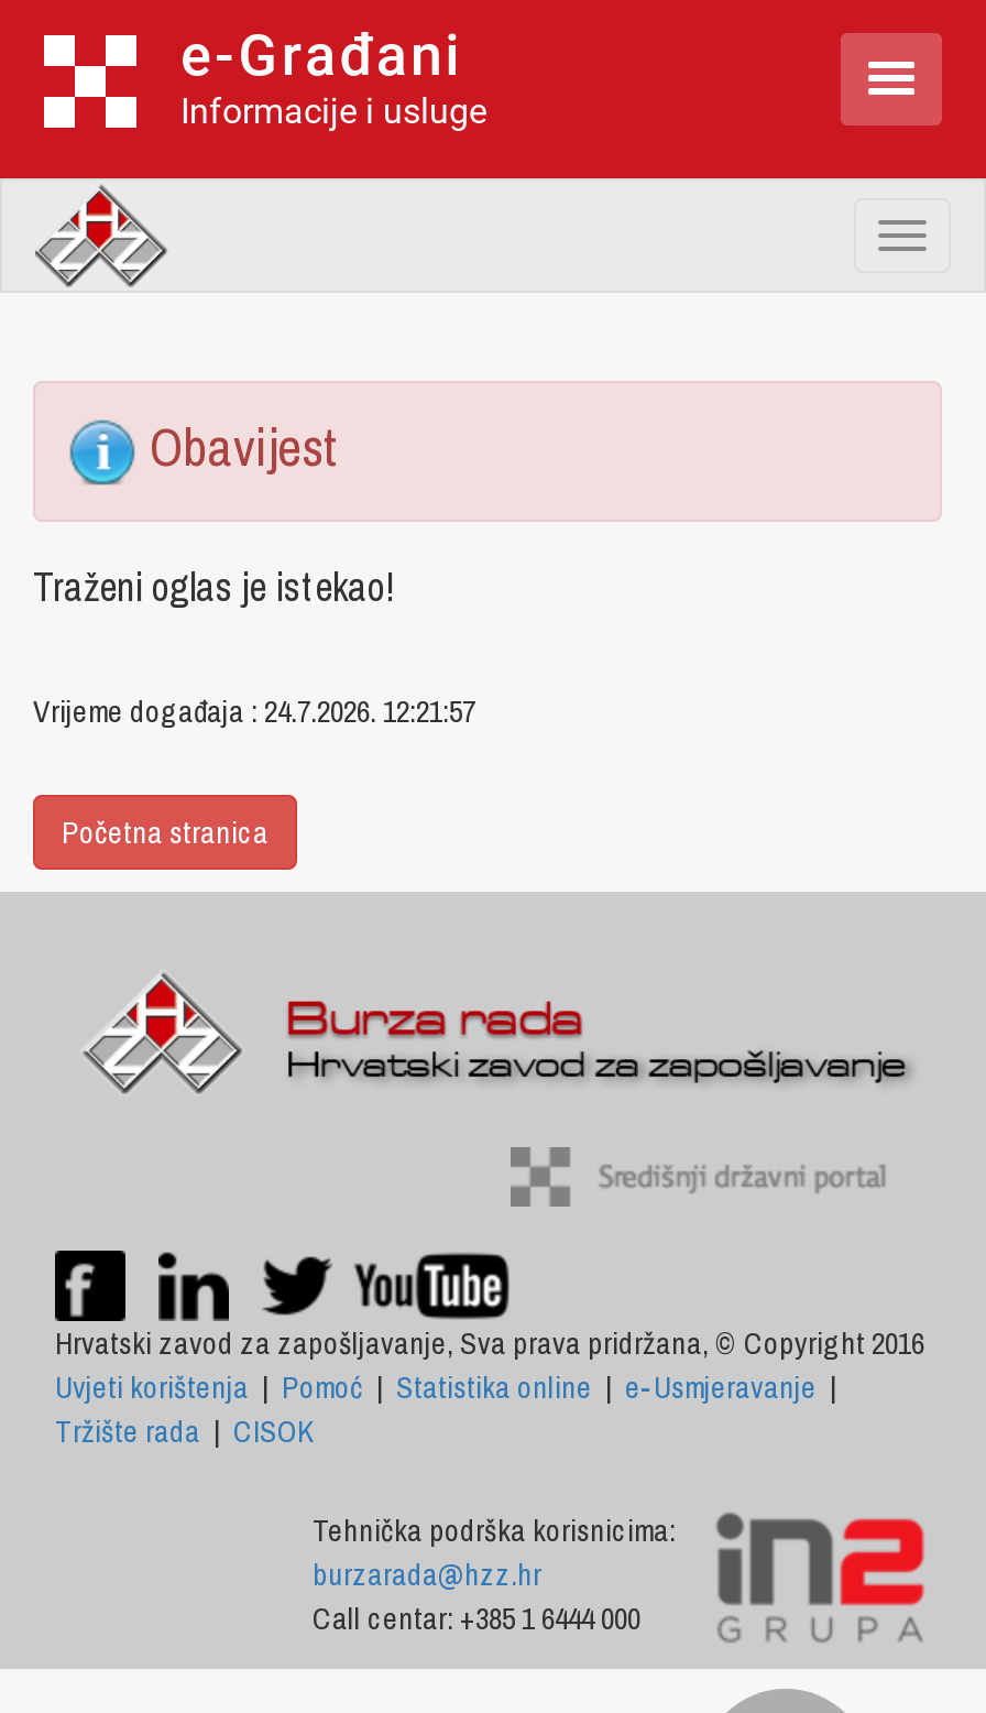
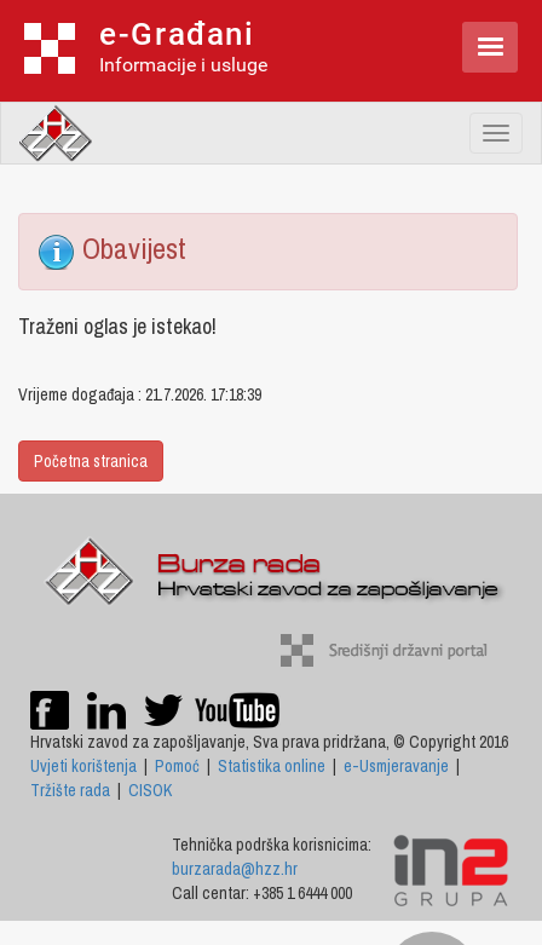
[33,691,475,731] Vrijeme događaja : 24.7.2026. 12:21:57 -> [18,384,261,405] Vrijeme događaja : 21.7.2026. 17:18:39

